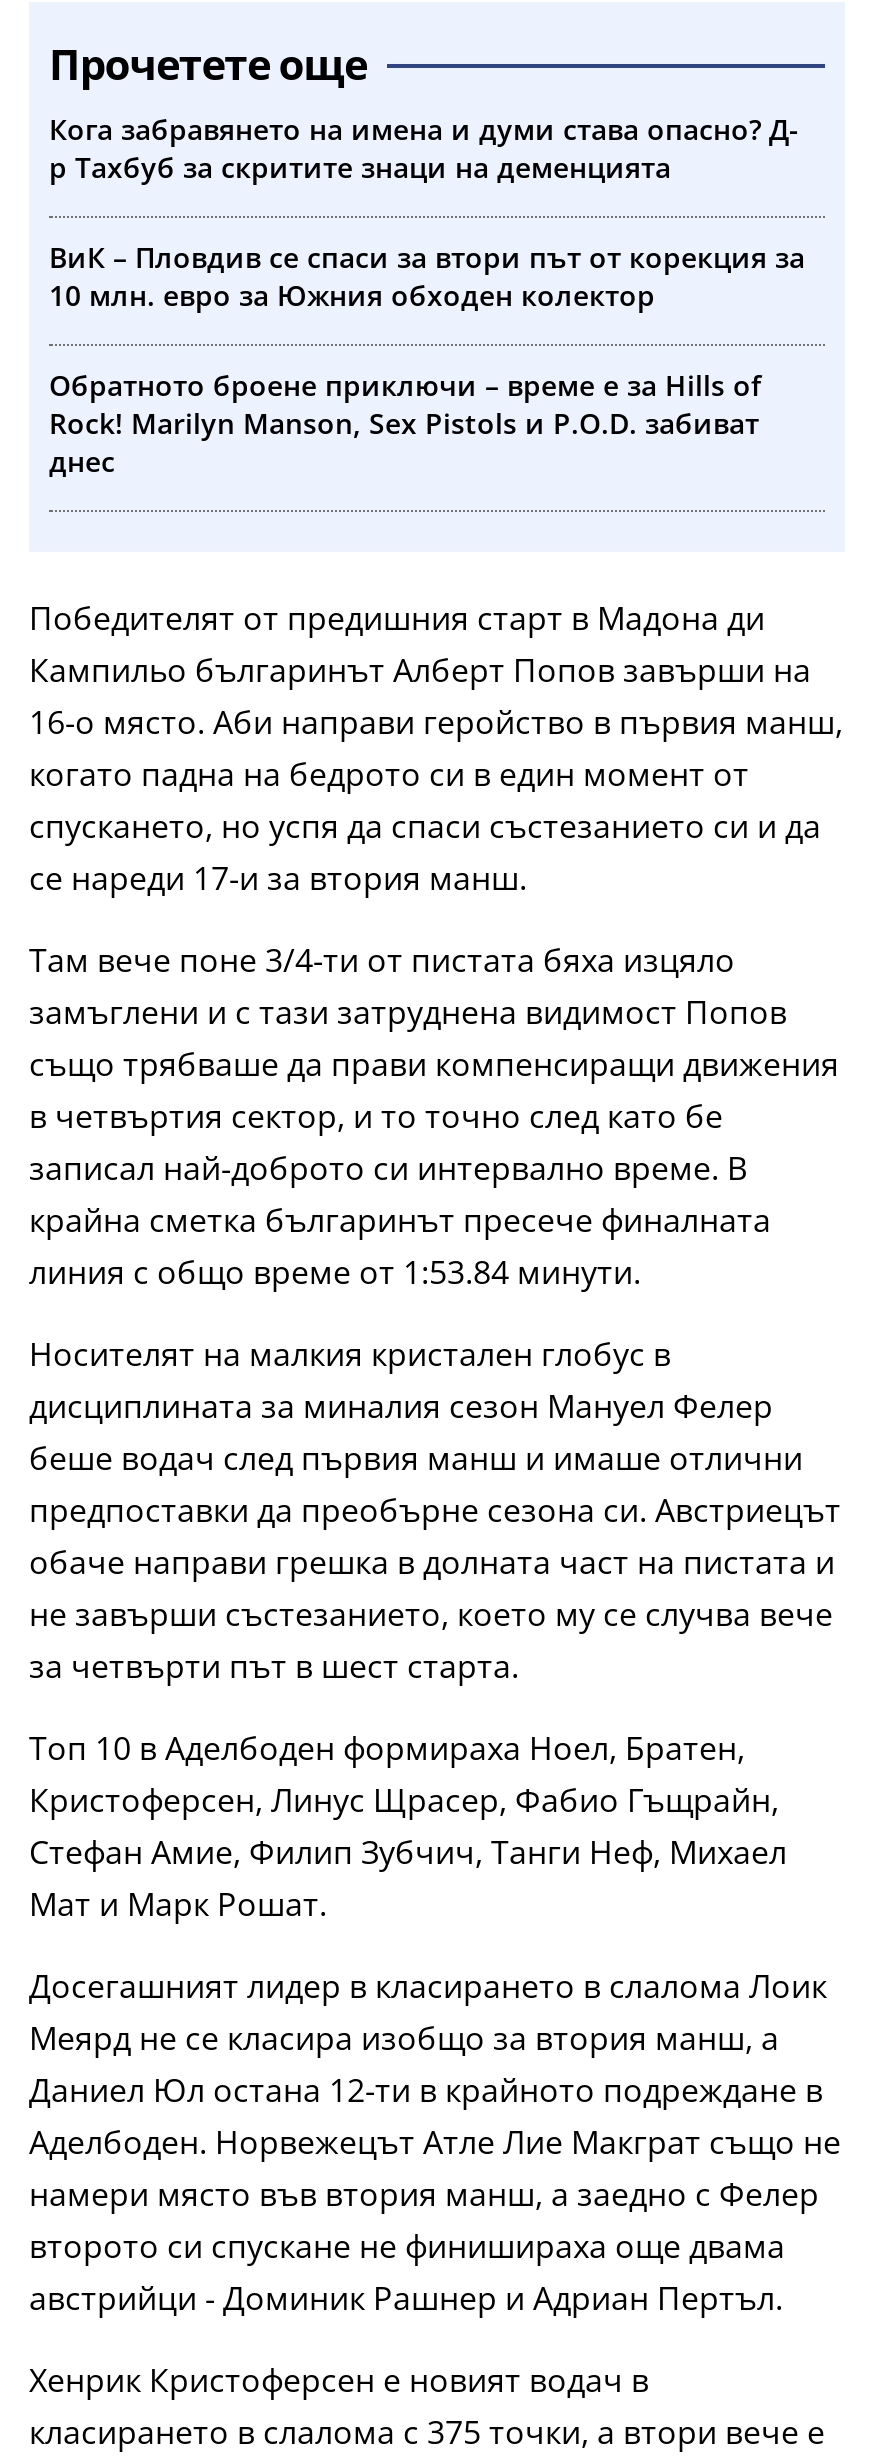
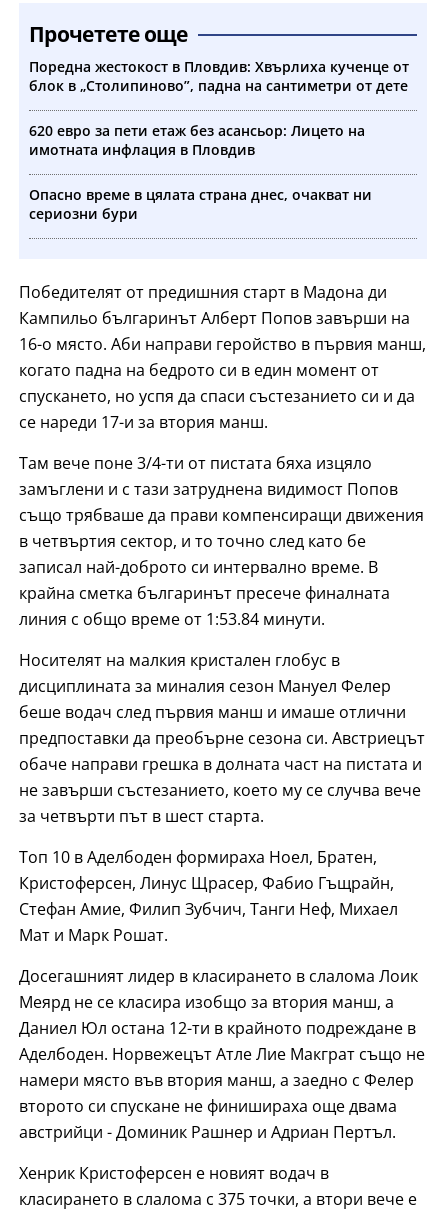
[49,110,799,186] Кога забравянето на имена и думи става опасно? Д- | р Тахбуб за скритите знаци на деменцията -> [29,57,409,95] Поредна жестокост в Пловдив: Хвърлиха кученце от | блок в „Столипиново”, падна на сантиметри от дете
[49,238,805,314] ВиК – Пловдив се спаси за втори път от корекция за | 10 млн. евро за Южния обходен колектор -> [29,121,365,159] 620 евро за пети етаж без асансьор: Лицето на | имотната инфлация в Пловдив
[49,366,761,480] Обратното броене приключи – време е за Hills of | Rock! Marilyn Manson, Sex Pistols и P.O.D. забиват | днес -> [29,185,372,223] Опасно време в цялата страна днес, очакват ни | сериозни бури

